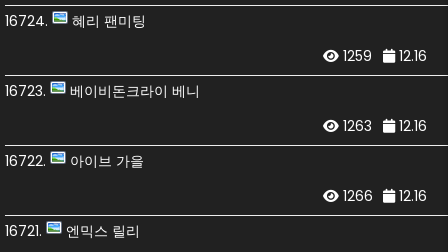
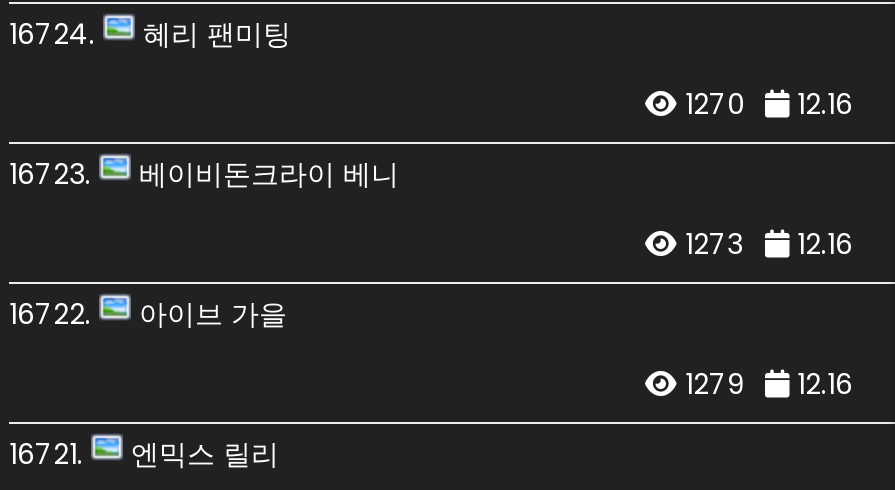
[339,46,427,66] 1259 12.16 -> [677,83,853,123] 1270 12.16
[339,116,427,136] 1263 12.16 -> [677,223,853,263] 1273 12.16
[339,186,427,206] 1266 12.16 -> [677,363,853,403] 1279 12.16

